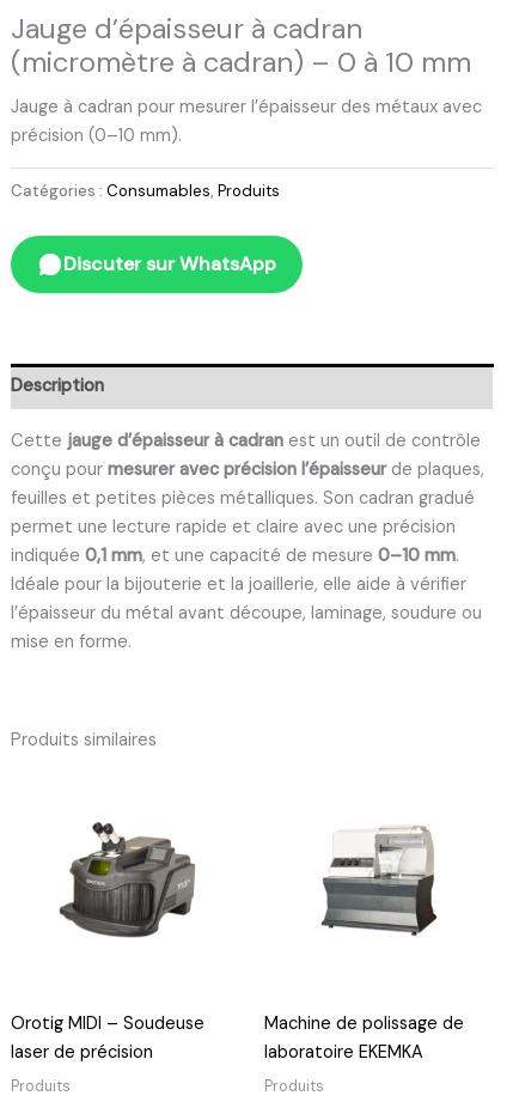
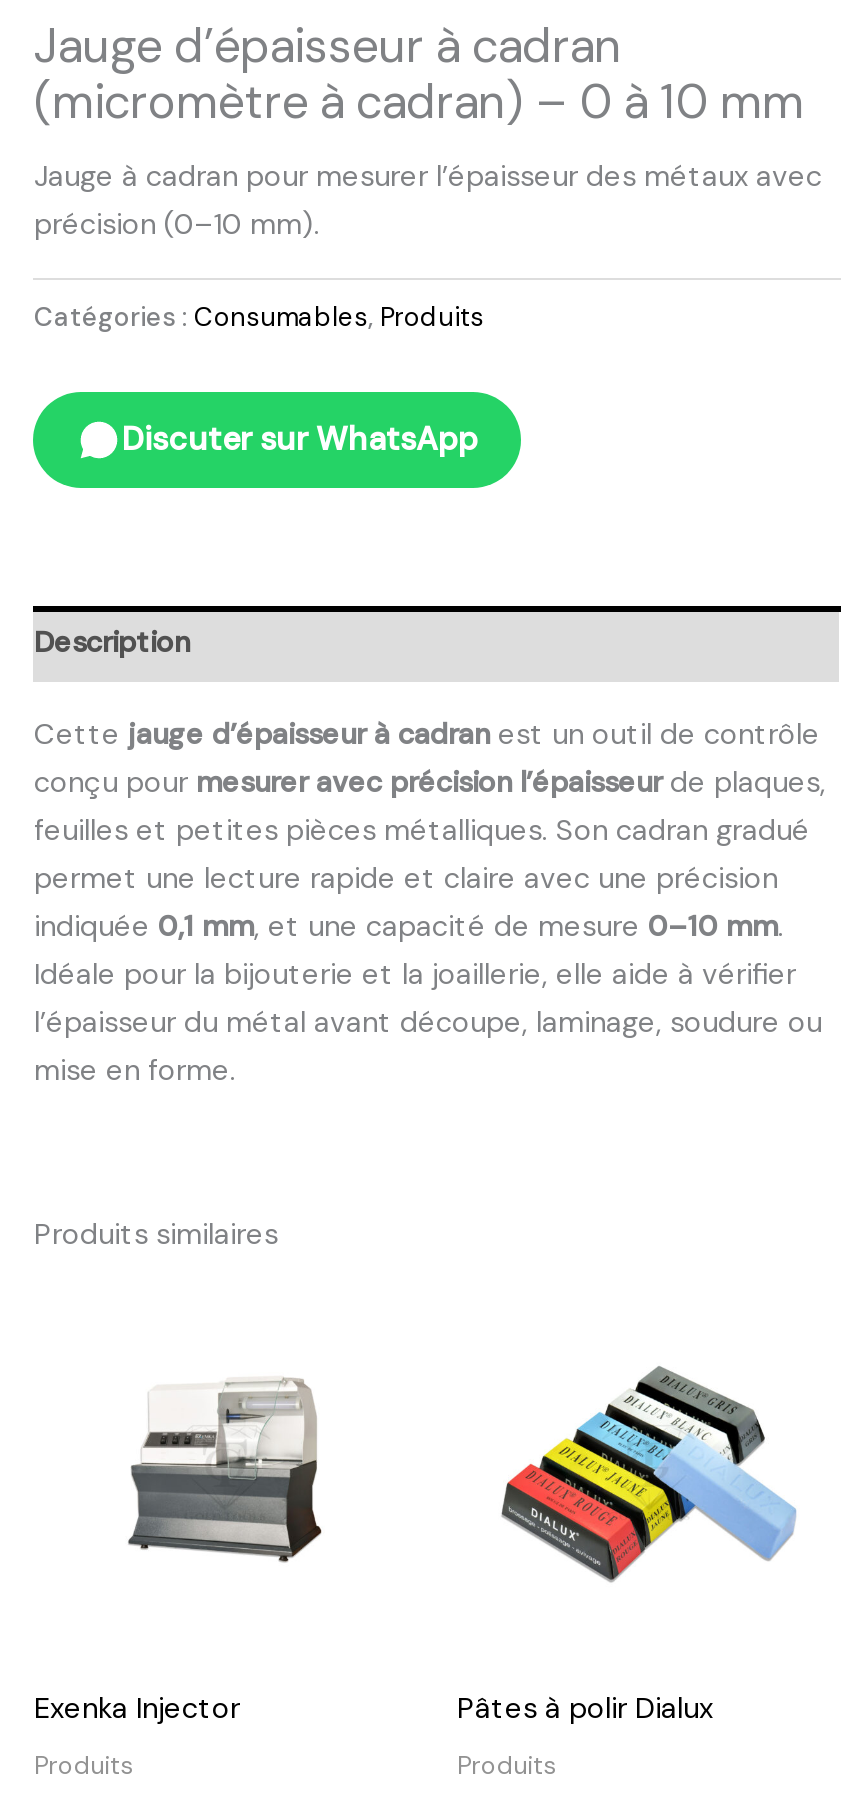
[59,821,196,938] [image] -> [127,1374,339,1564] [image]
[300,824,457,946] [image] -> [499,1364,797,1584] [image]
[11,1013,205,1064] Orotig MIDI – Soudeuse | laser de précision -> [34,1691,240,1729] Exenka Injector
[264,1013,464,1064] Machine de polissage de | laboratoire EKEMKA -> [457,1691,713,1729] Pâtes à polir Dialux

